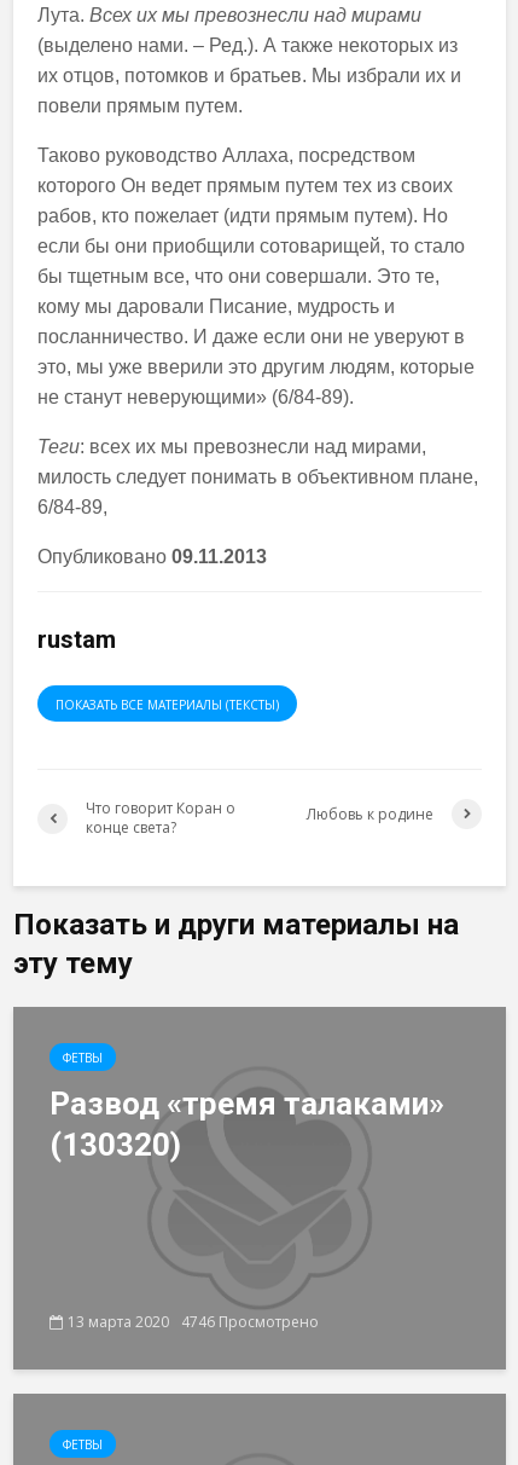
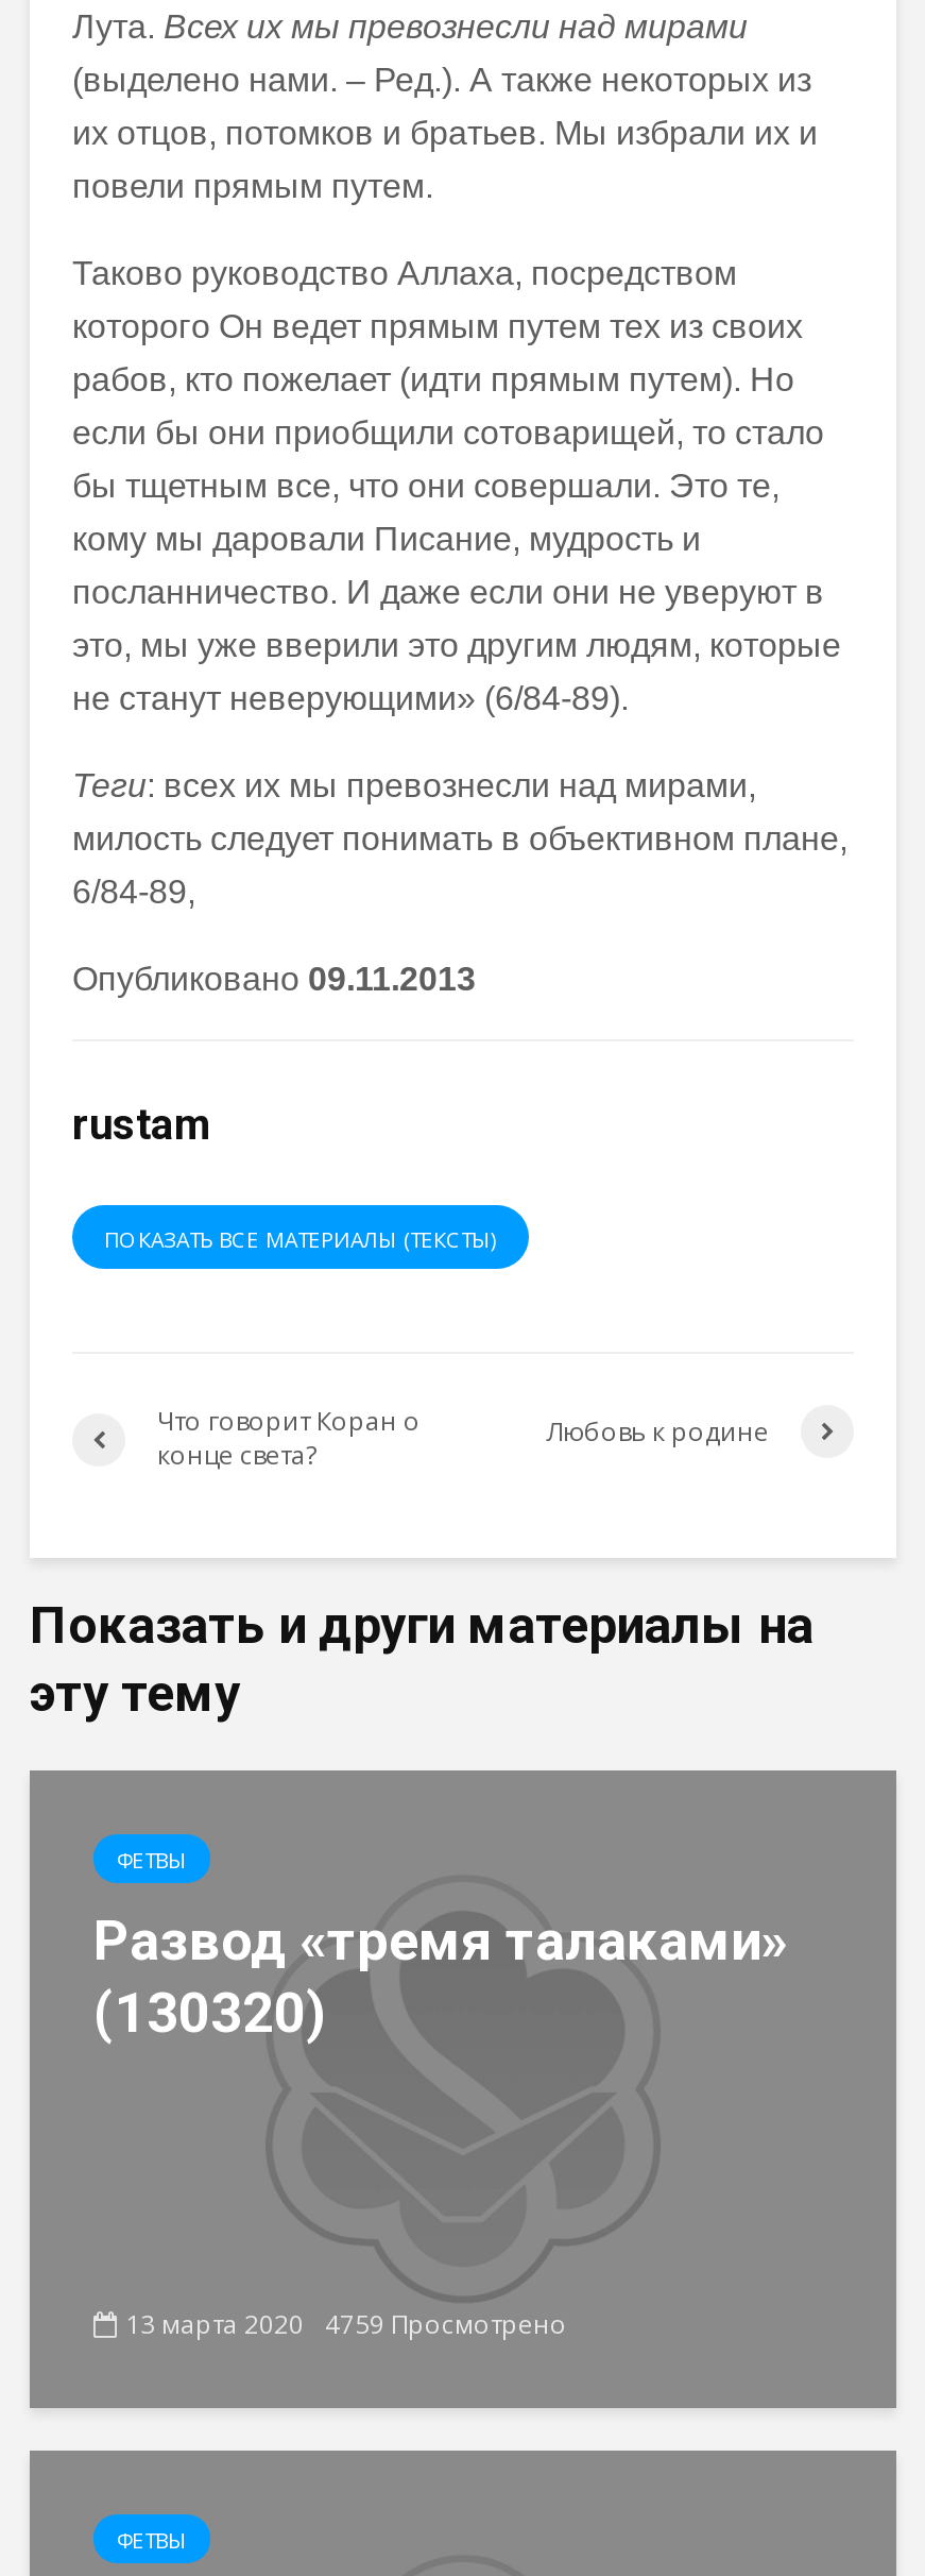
[68,1311,319,1332] 13 марта 2020 4746 Просмотрено -> [125,2305,567,2342] 13 марта 2020 4759 Просмотрено

